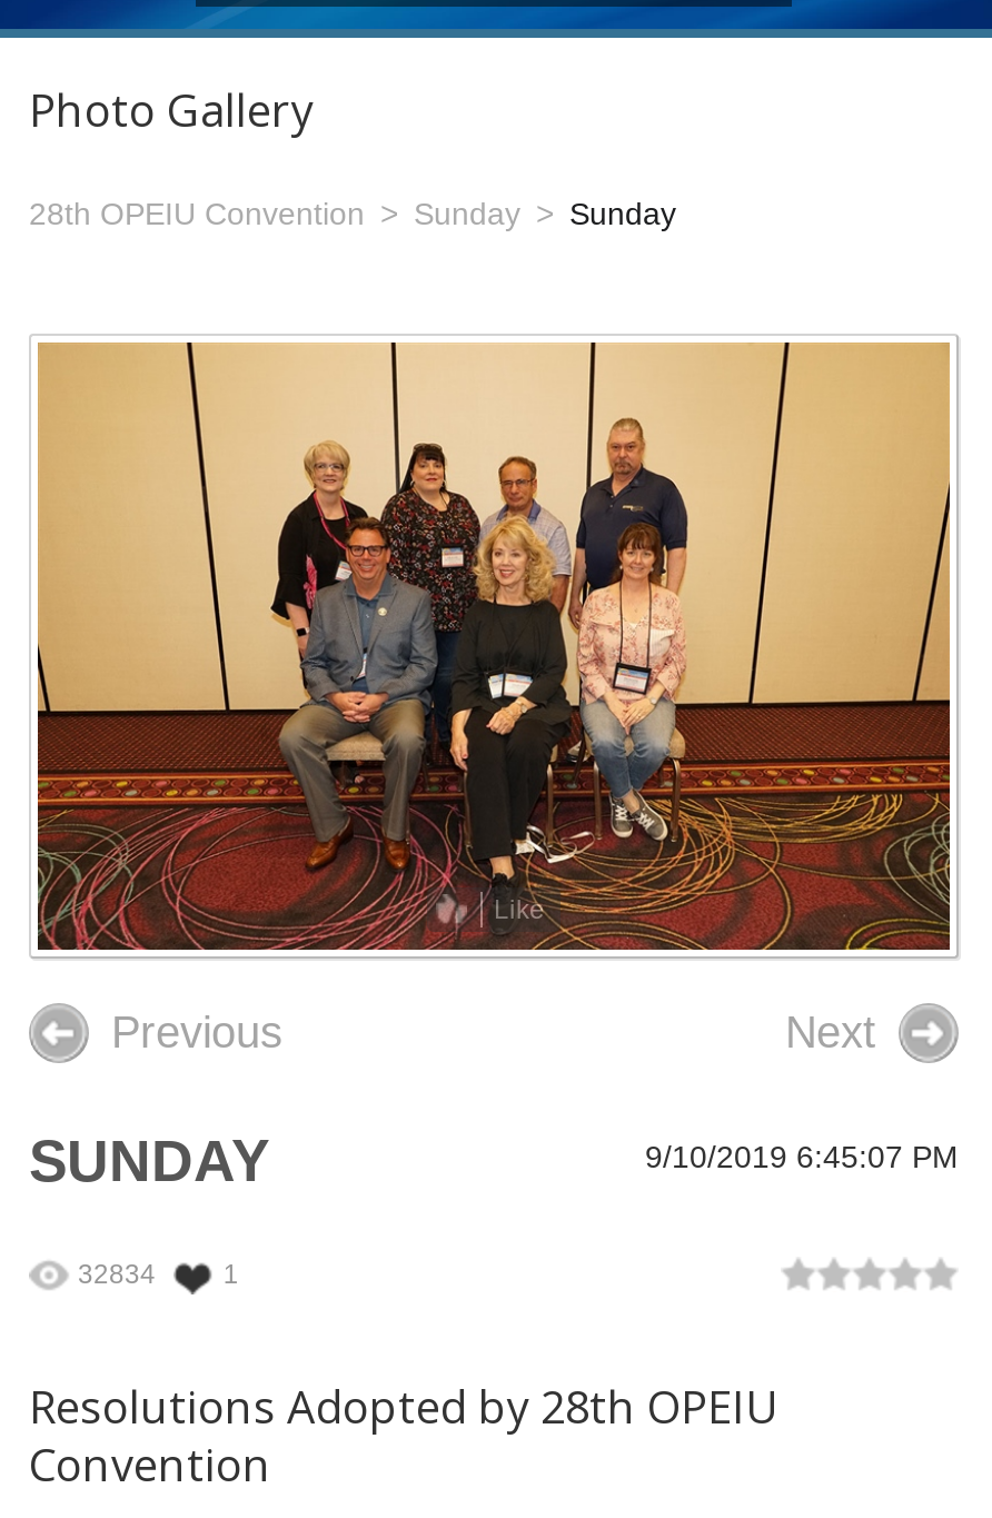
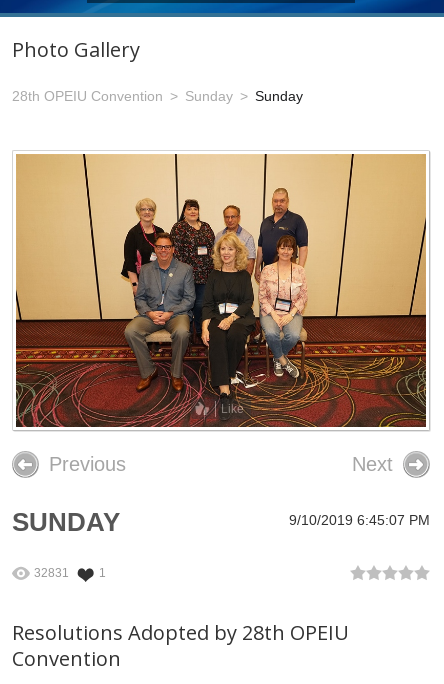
[78,1259,156,1290] 32834 -> [34,566,69,580] 32831

